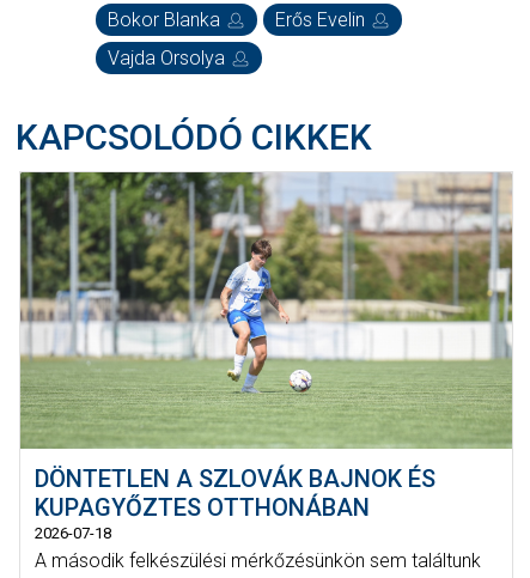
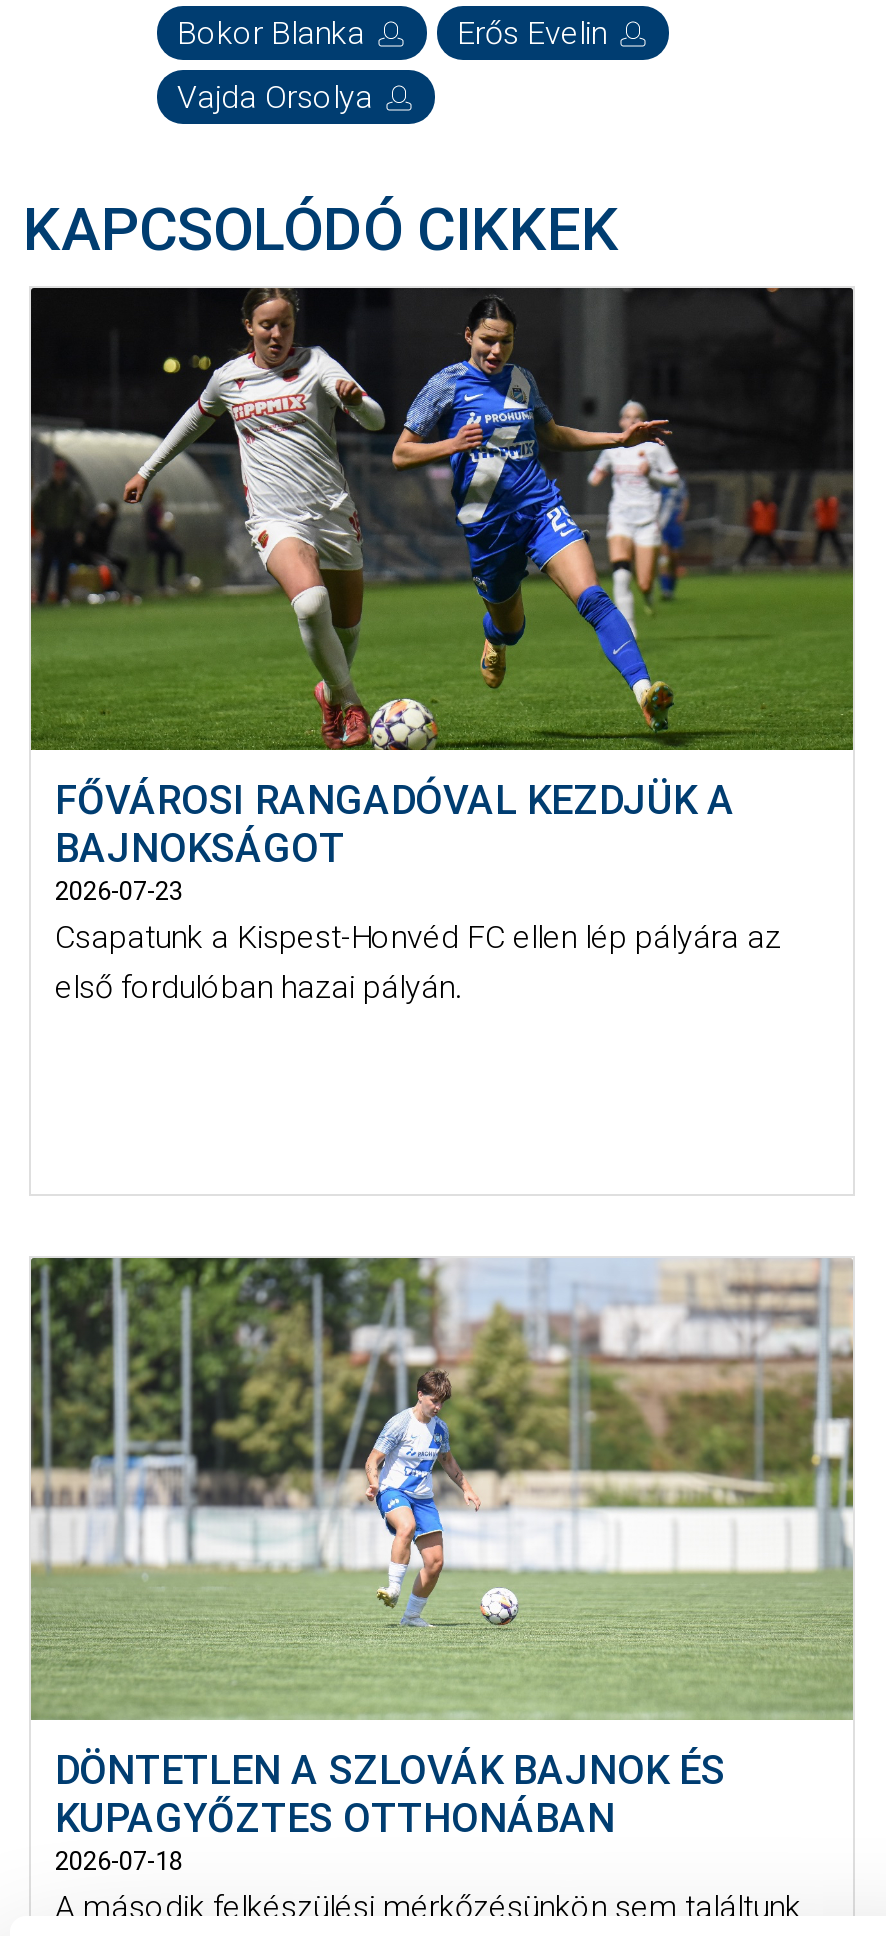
none -> [29,286,855,1006] [image] | FŐVÁROSI RANGADÓVAL KEZDJÜK A | BAJNOKSÁGOT | 2026-07-23 | Csapatunk a Kispest-Honvéd FC ellen lép pályára az | első fordulóban hazai pályán.

